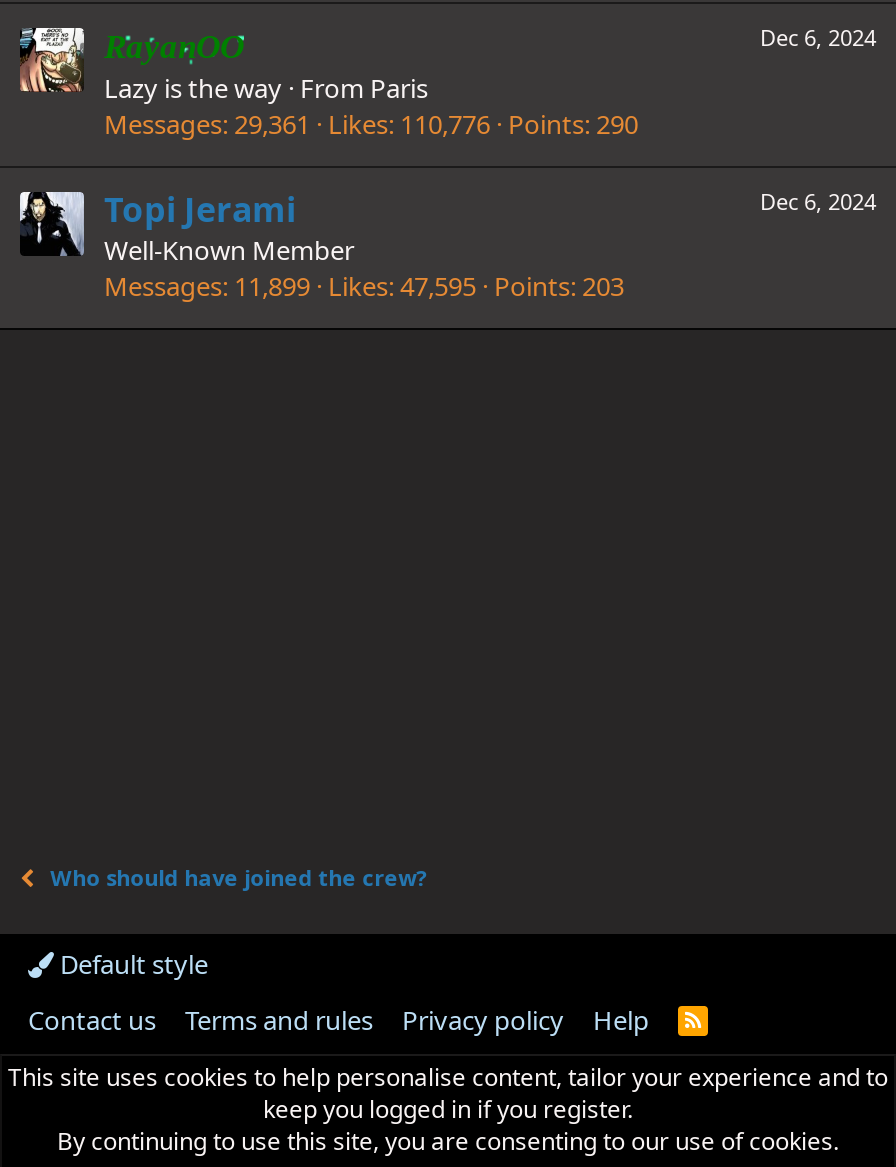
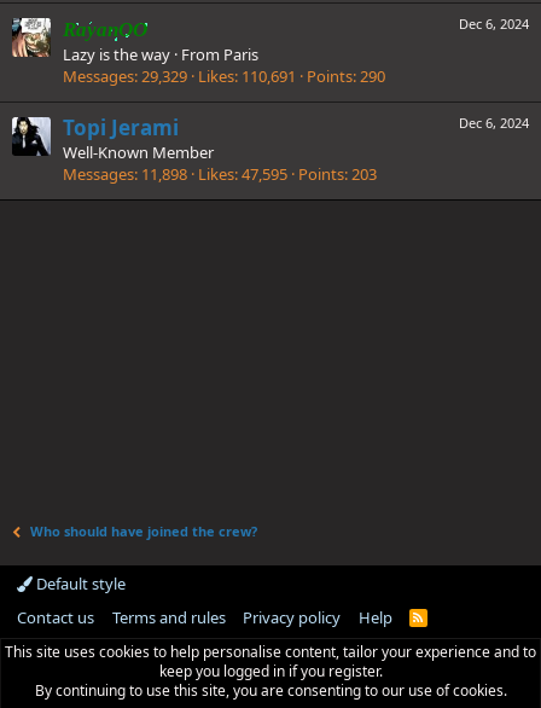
[104,106,638,142] Messages 29,361 Likes 110,776 Points 290 -> [63,65,385,87] Messages 29,329 Likes 110,691 Points 290
[104,268,624,304] Messages 11,899 Likes 47,595 Points 203 -> [63,163,377,185] Messages 11,898 Likes 47,595 Points 203

